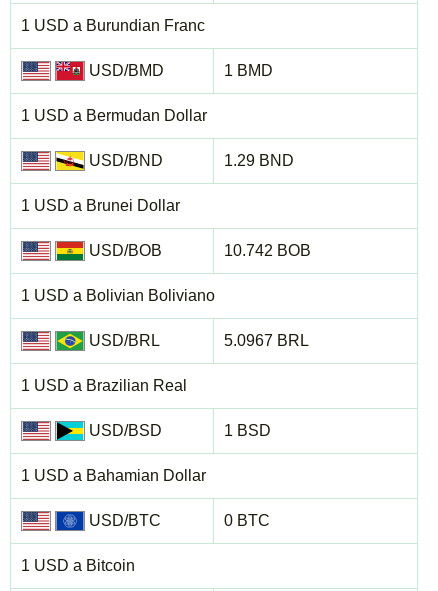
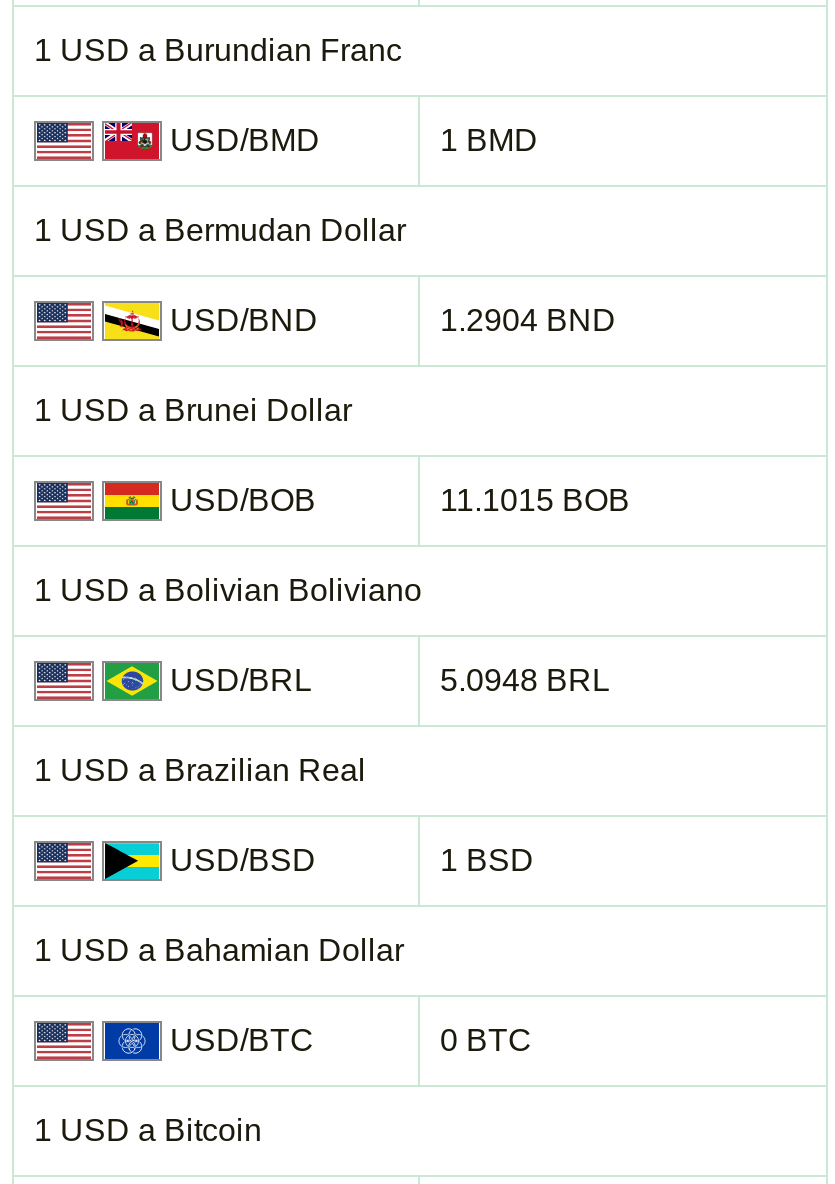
[224,152,294,169] 1.29 BND -> [440,303,616,337] 1.2904 BND
[224,242,311,259] 10.742 BOB -> [440,483,630,517] 11.1015 BOB
[224,332,309,349] 5.0967 BRL -> [440,663,610,697] 5.0948 BRL

